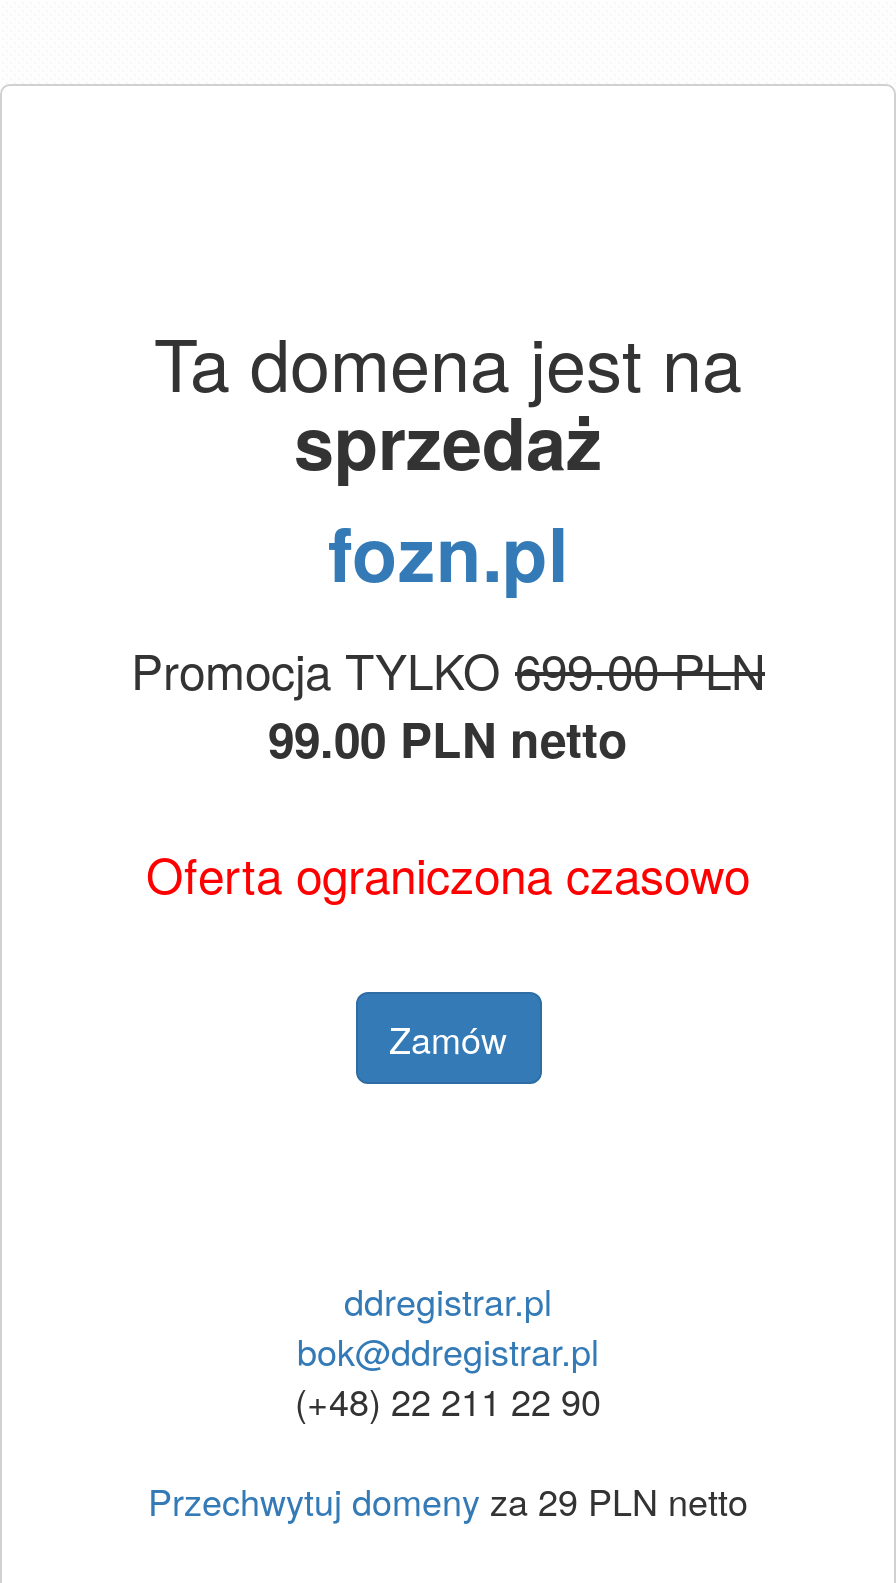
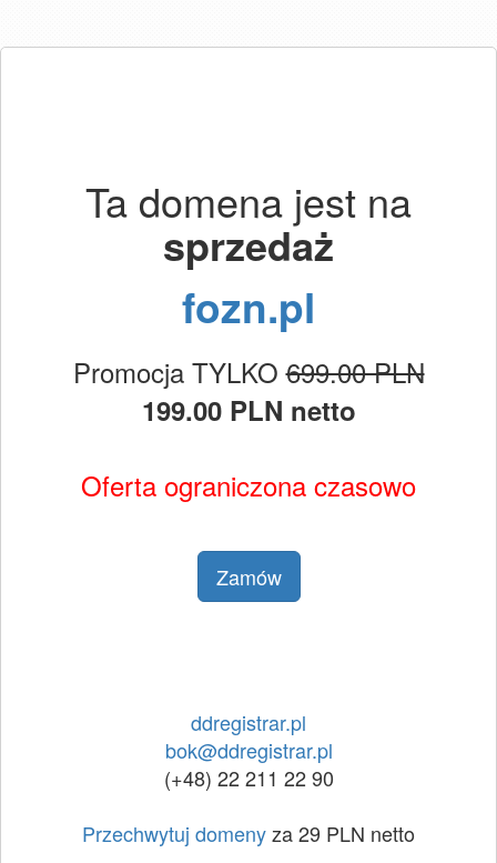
[268,704,628,772] 99.00 PLN netto -> [141,391,356,429] 199.00 PLN netto

